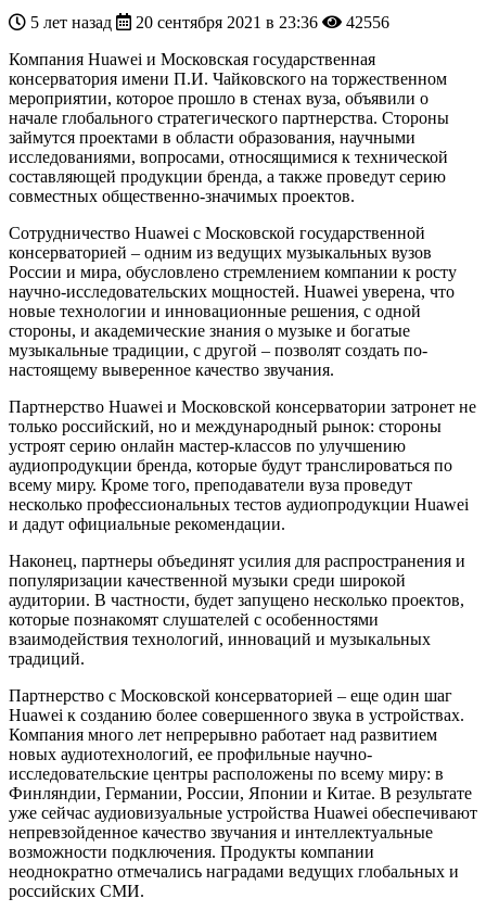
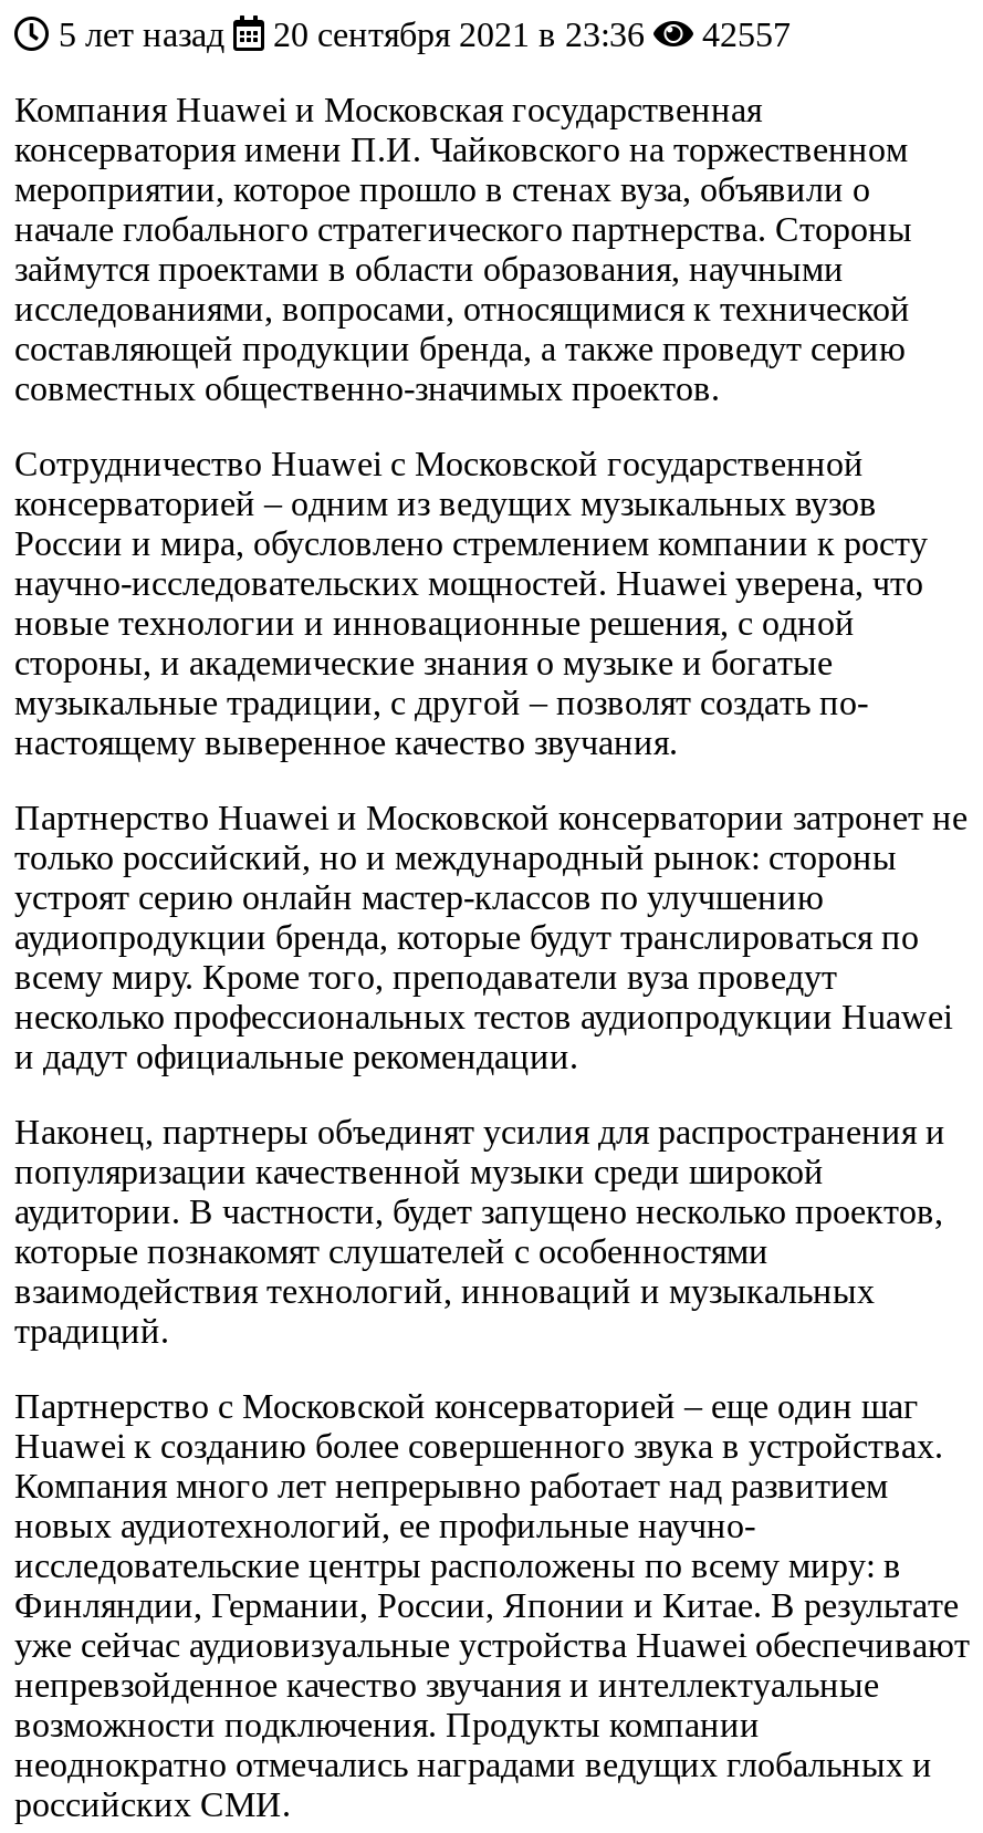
[26,13,389,31] 5 лет назад 20 сентября 2021 в 23:36 42556 -> [50,15,791,53] 5 лет назад 20 сентября 2021 в 23:36 42557

